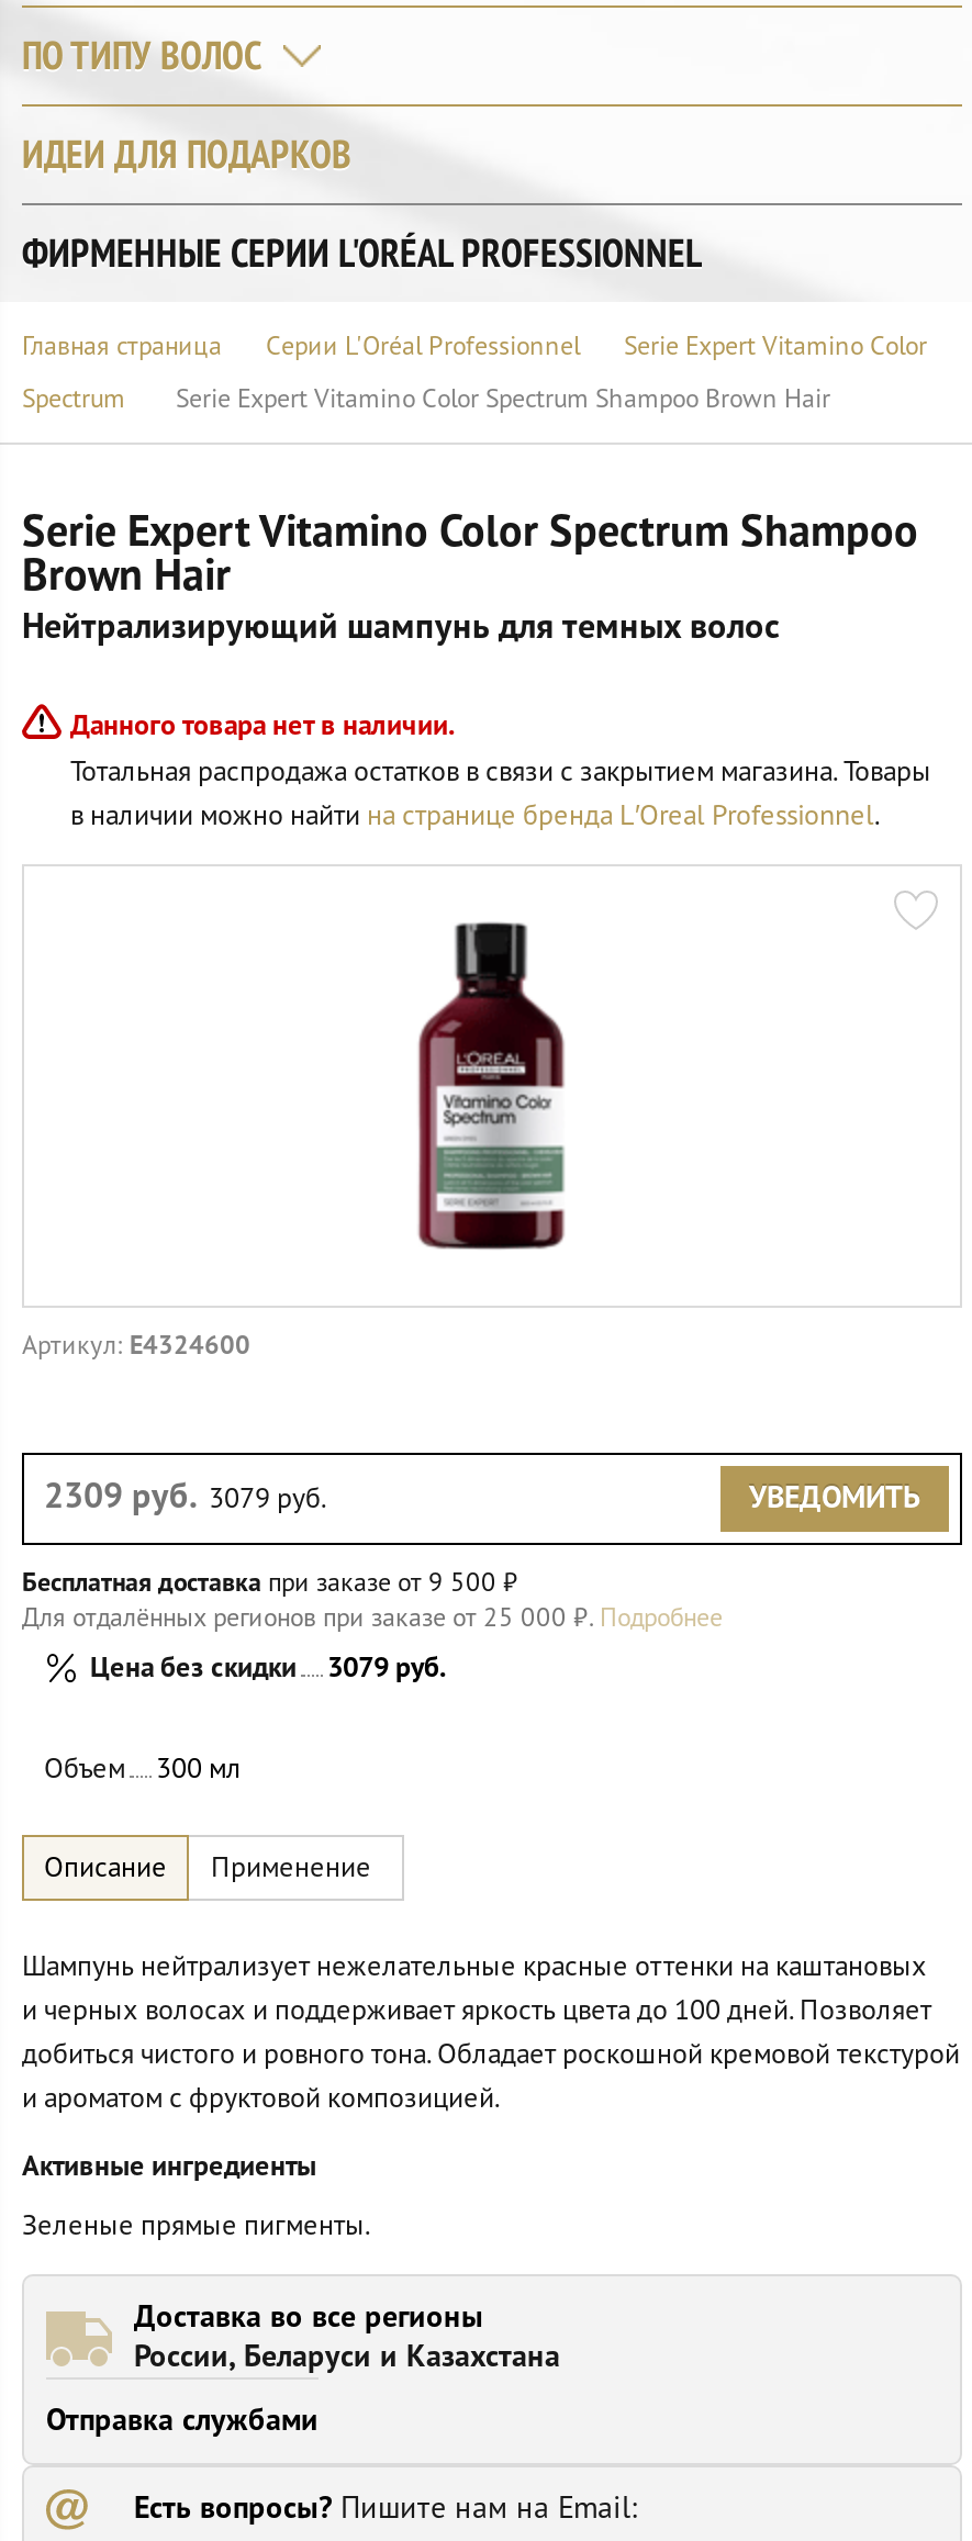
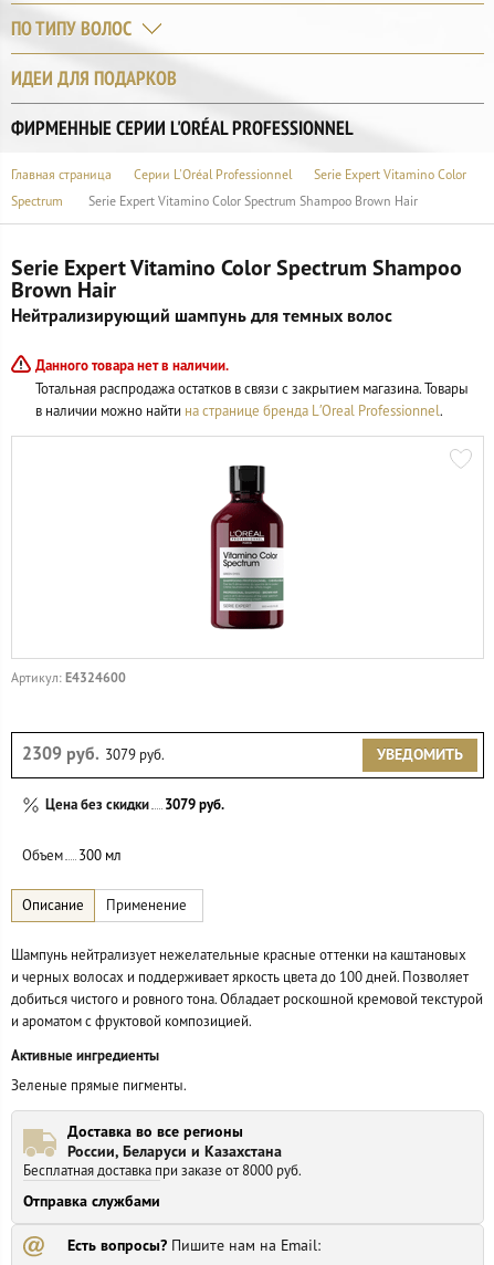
[22,1567,723,1633] Бесплатная доставка при заказе от 9 500 ₽ | Для отдалённых регионов при заказе от 25 000 ₽. Подробнее -> none
moved [22,1653,960,2375] -> [11,797,483,1161]: Цена без скидки | 3079 руб. | Объем | ... | Доставка во все регионы | России, Беларуси и Казахстана
none -> [23,1163,302,1179] Бесплатная доставка при заказе от 8000 руб.

